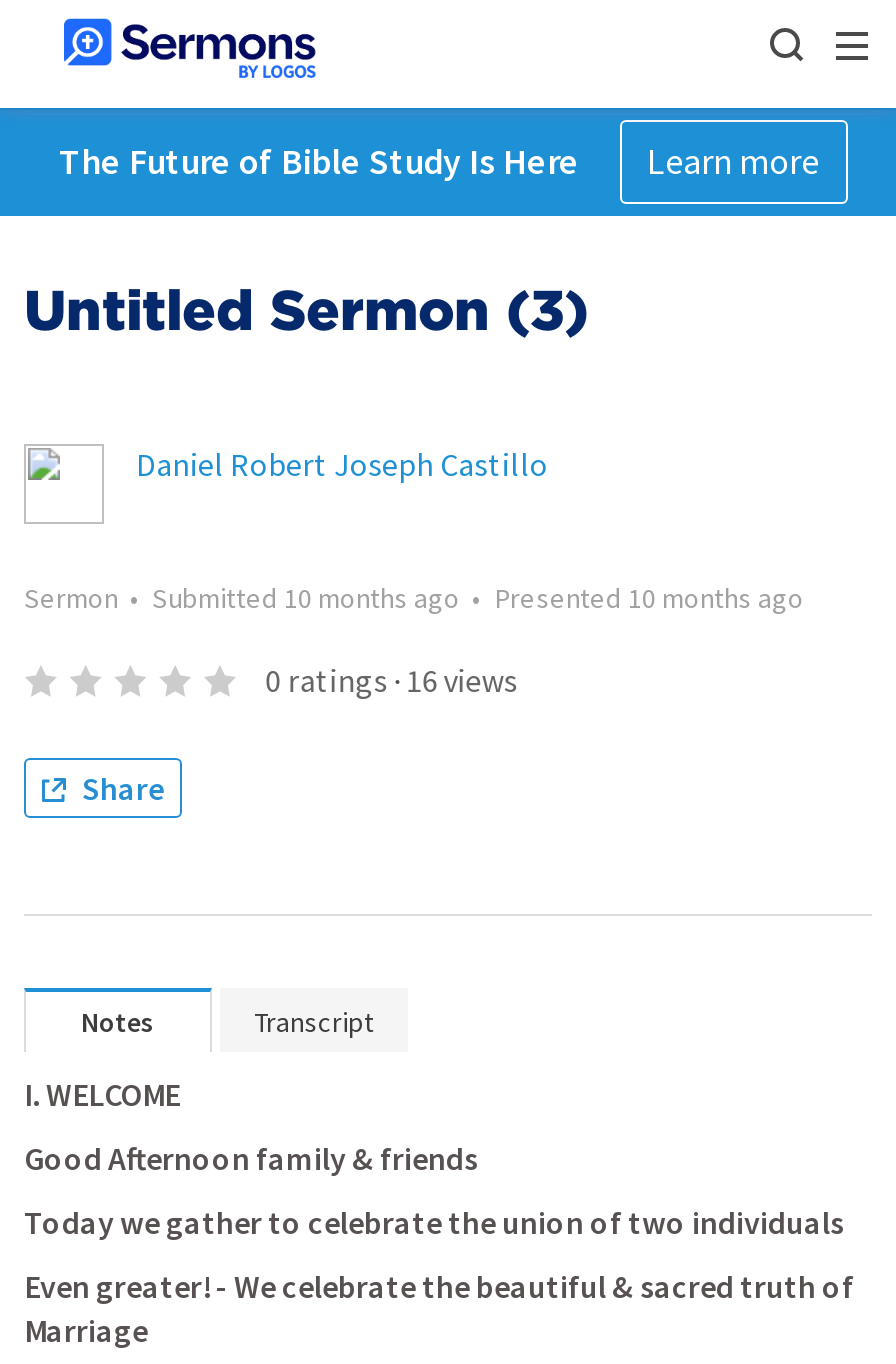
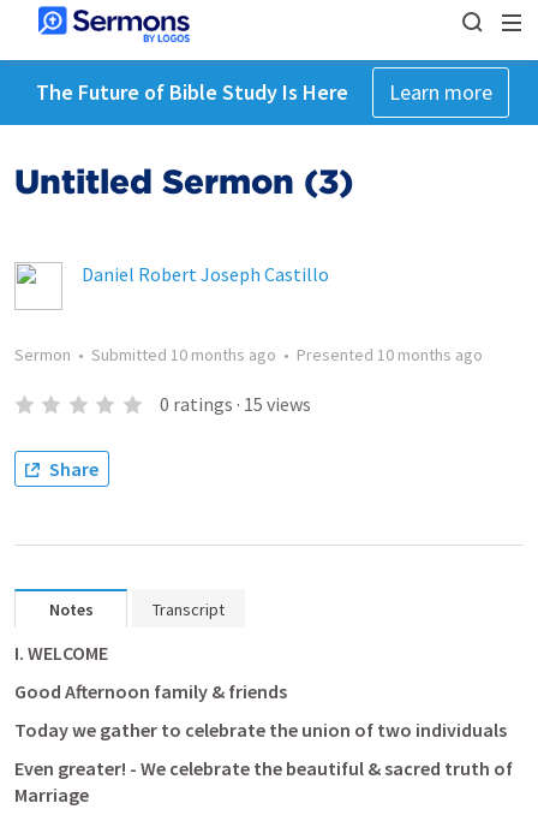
[265,660,517,700] 0 ratings · 16 views -> [159,392,311,416] 0 ratings · 15 views

